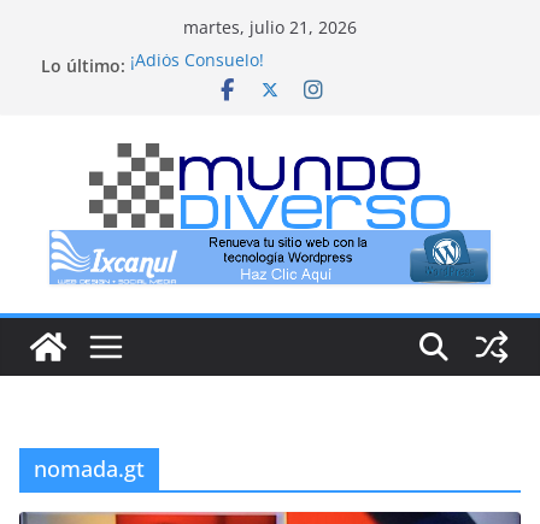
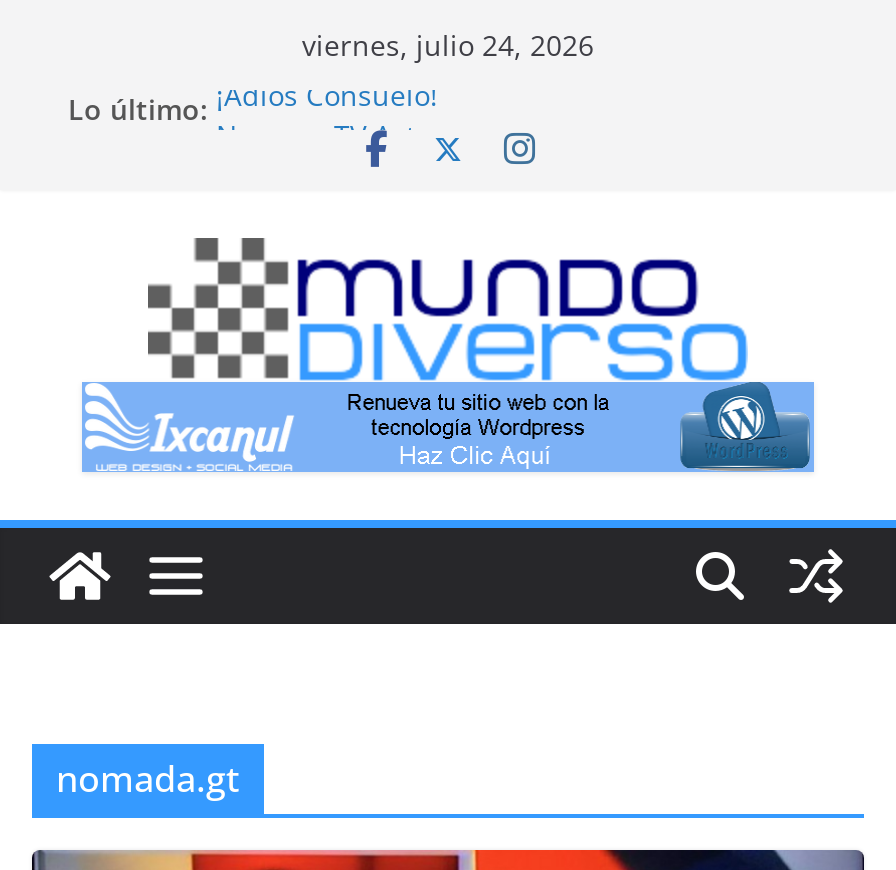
[183,16,357,39] martes, julio 21, 2026 -> [302,26,594,64] viernes, julio 24, 2026

